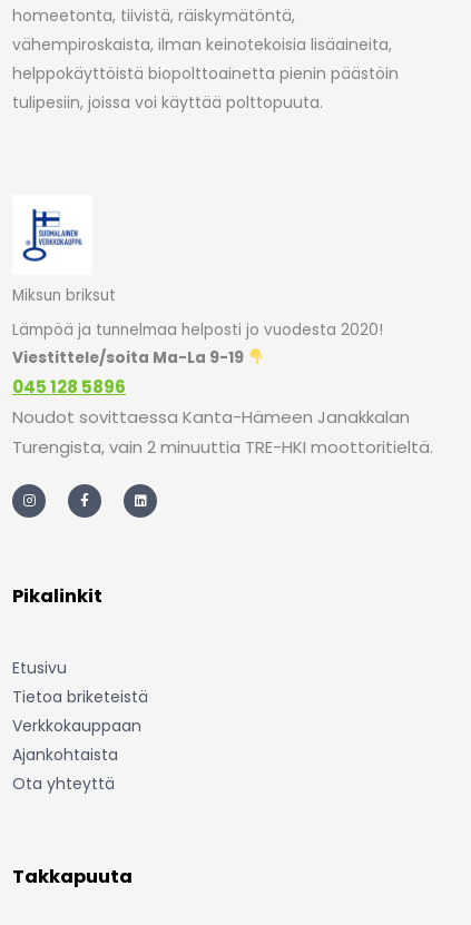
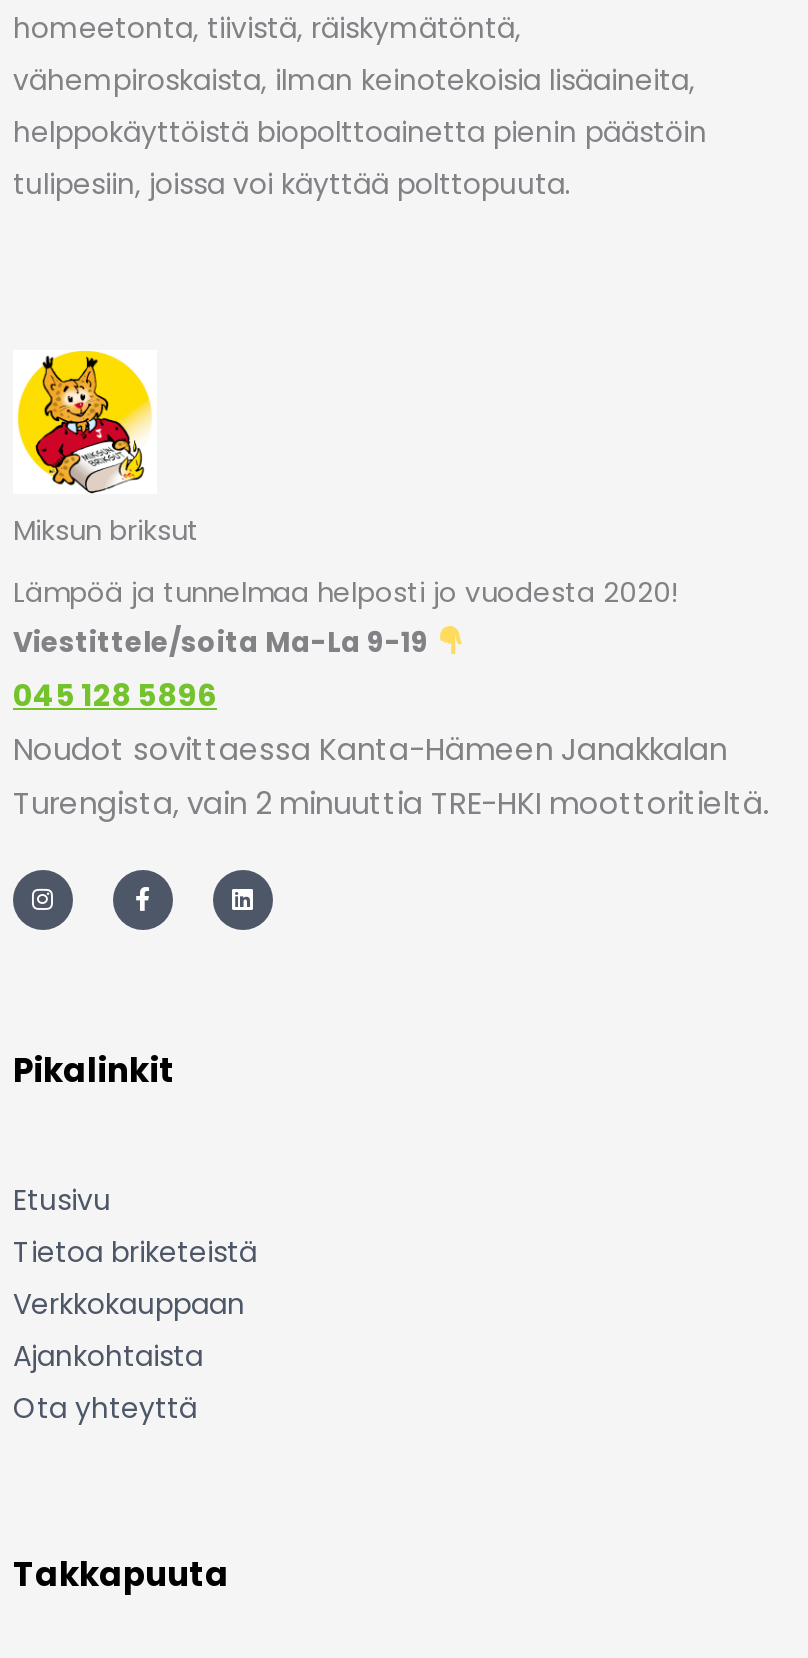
[14,195,89,275] [image] -> [15,348,153,496] [image]

